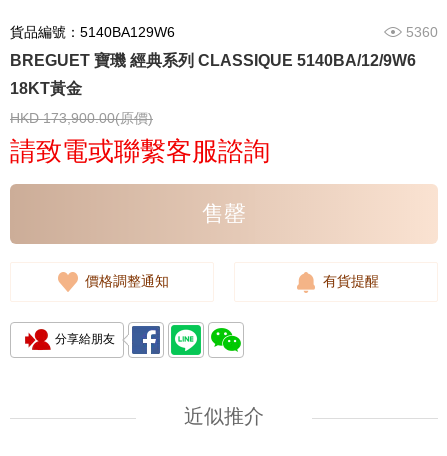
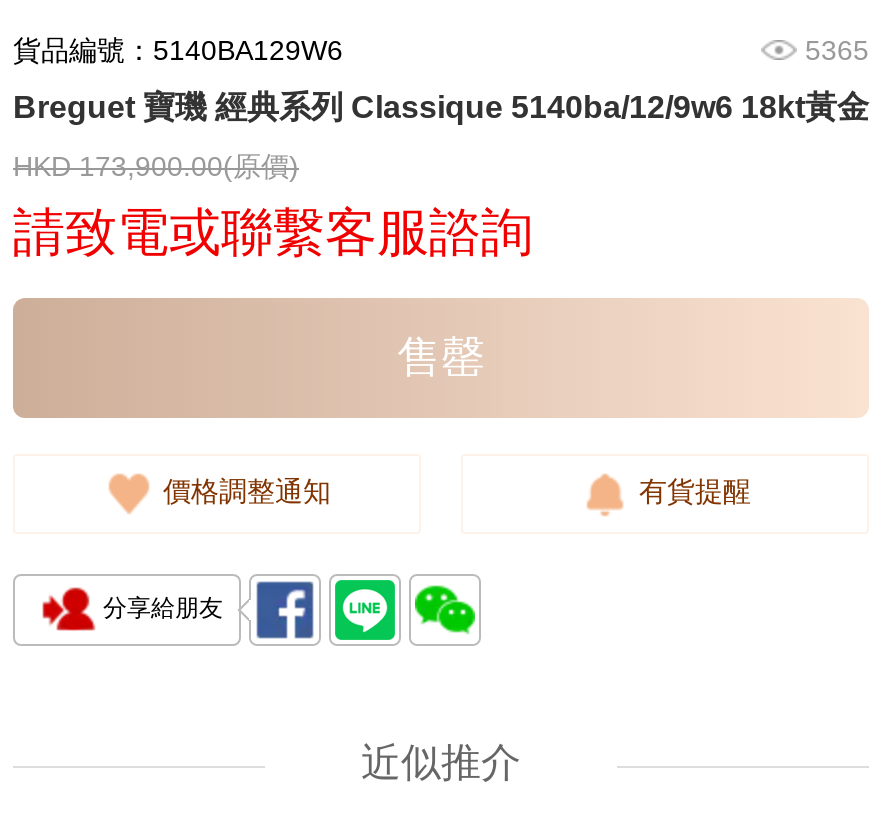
[10,24,438,97] 5360 | BREGUET 寶璣 經典系列 CLASSIQUE 5140BA/12/9W6 | 18KT黃金 -> [13,35,869,125] 5365 | Breguet 寶璣 經典系列 Classique 5140ba/12/9w6 18kt黃金

